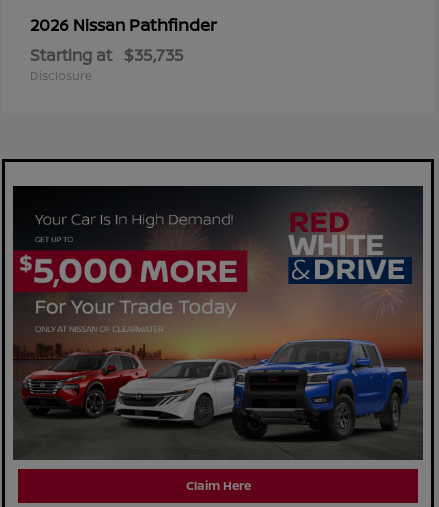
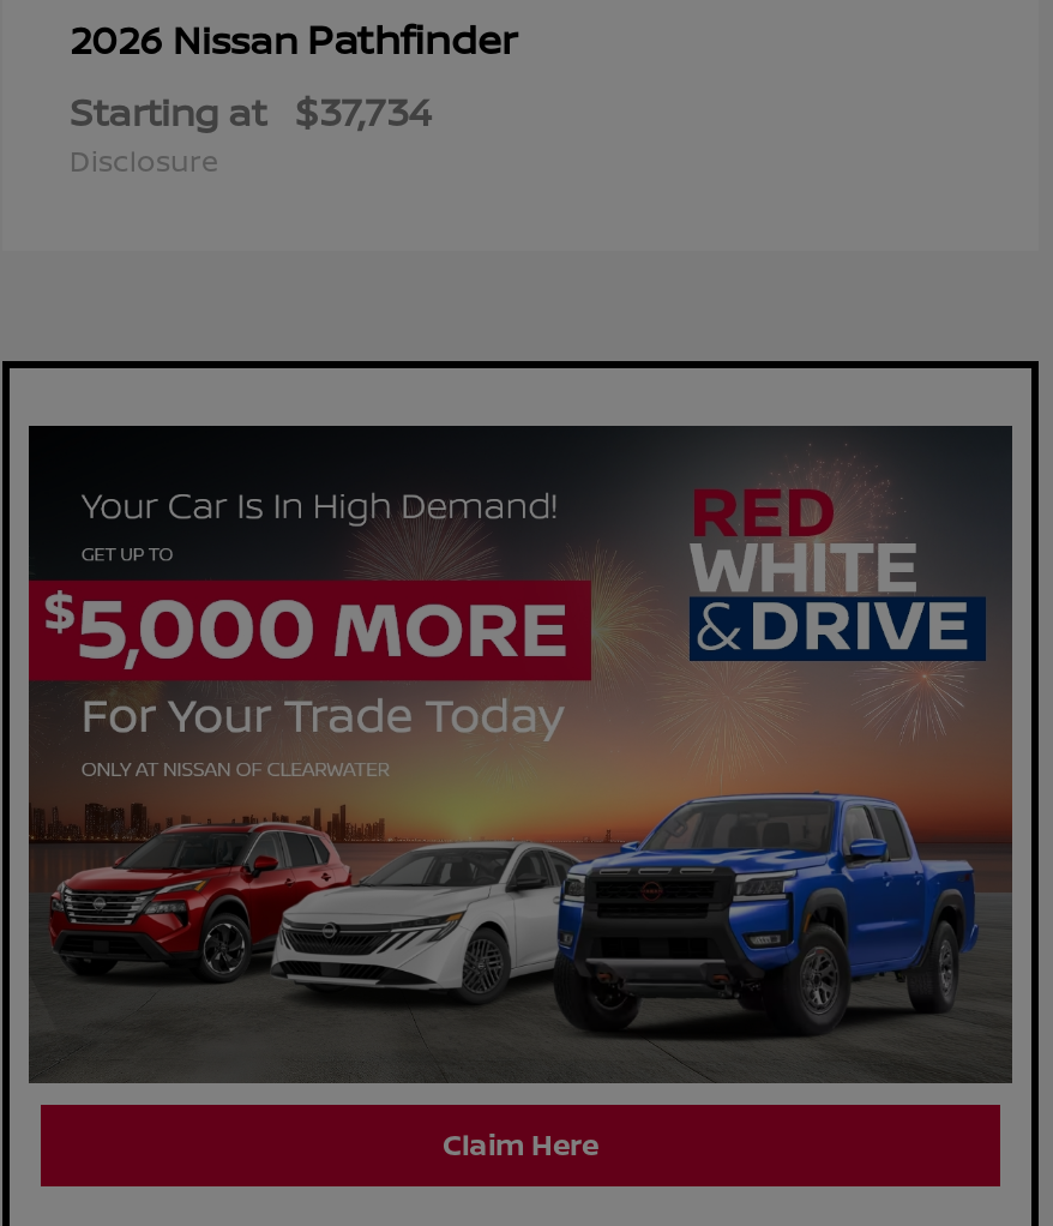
[30,44,184,66] Starting at $35,735 -> [70,86,432,138] Starting at $37,734

